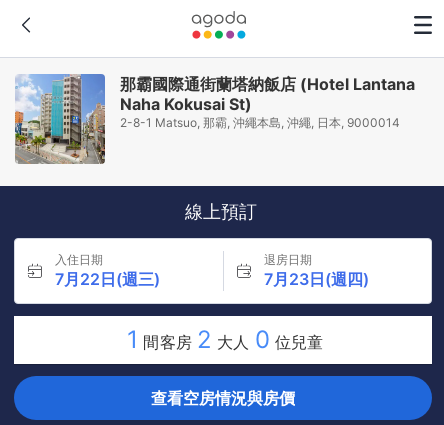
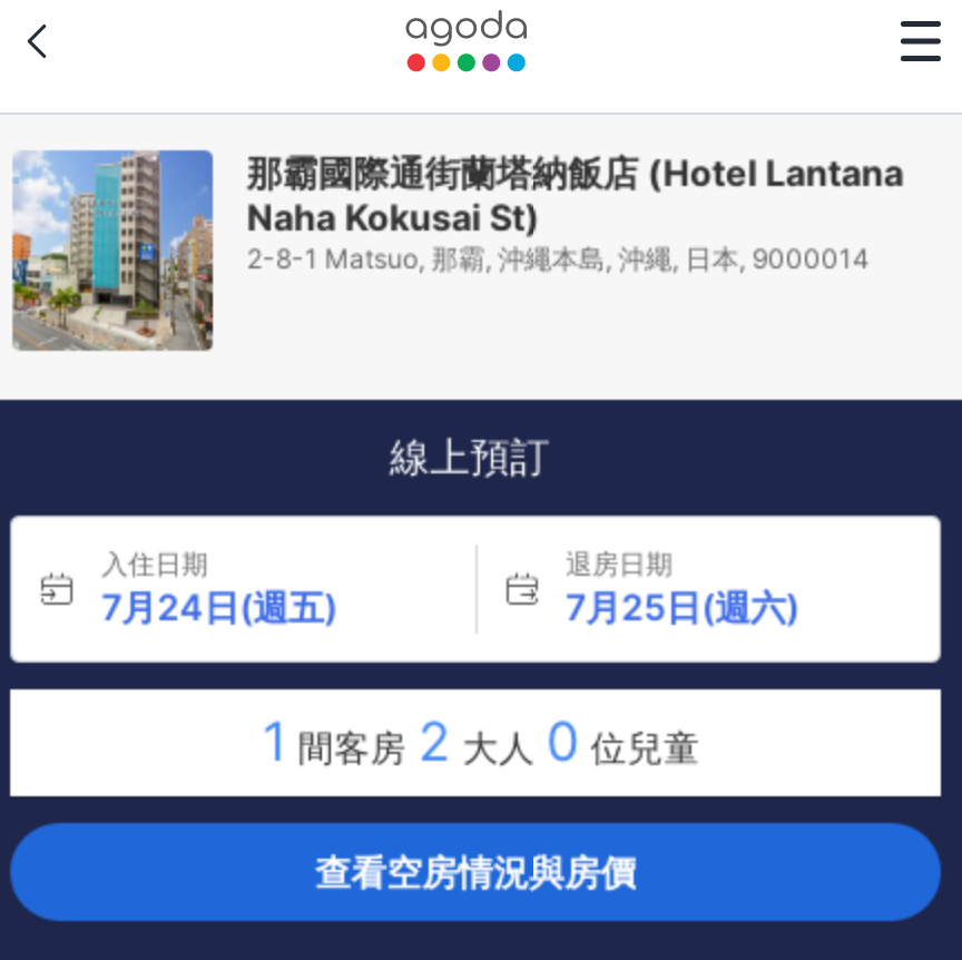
[55,269,160,289] 7月22日(週三) -> [101,585,337,629] 7月24日(週五)
[263,269,368,289] 7月23日(週四) -> [566,585,799,629] 7月25日(週六)

